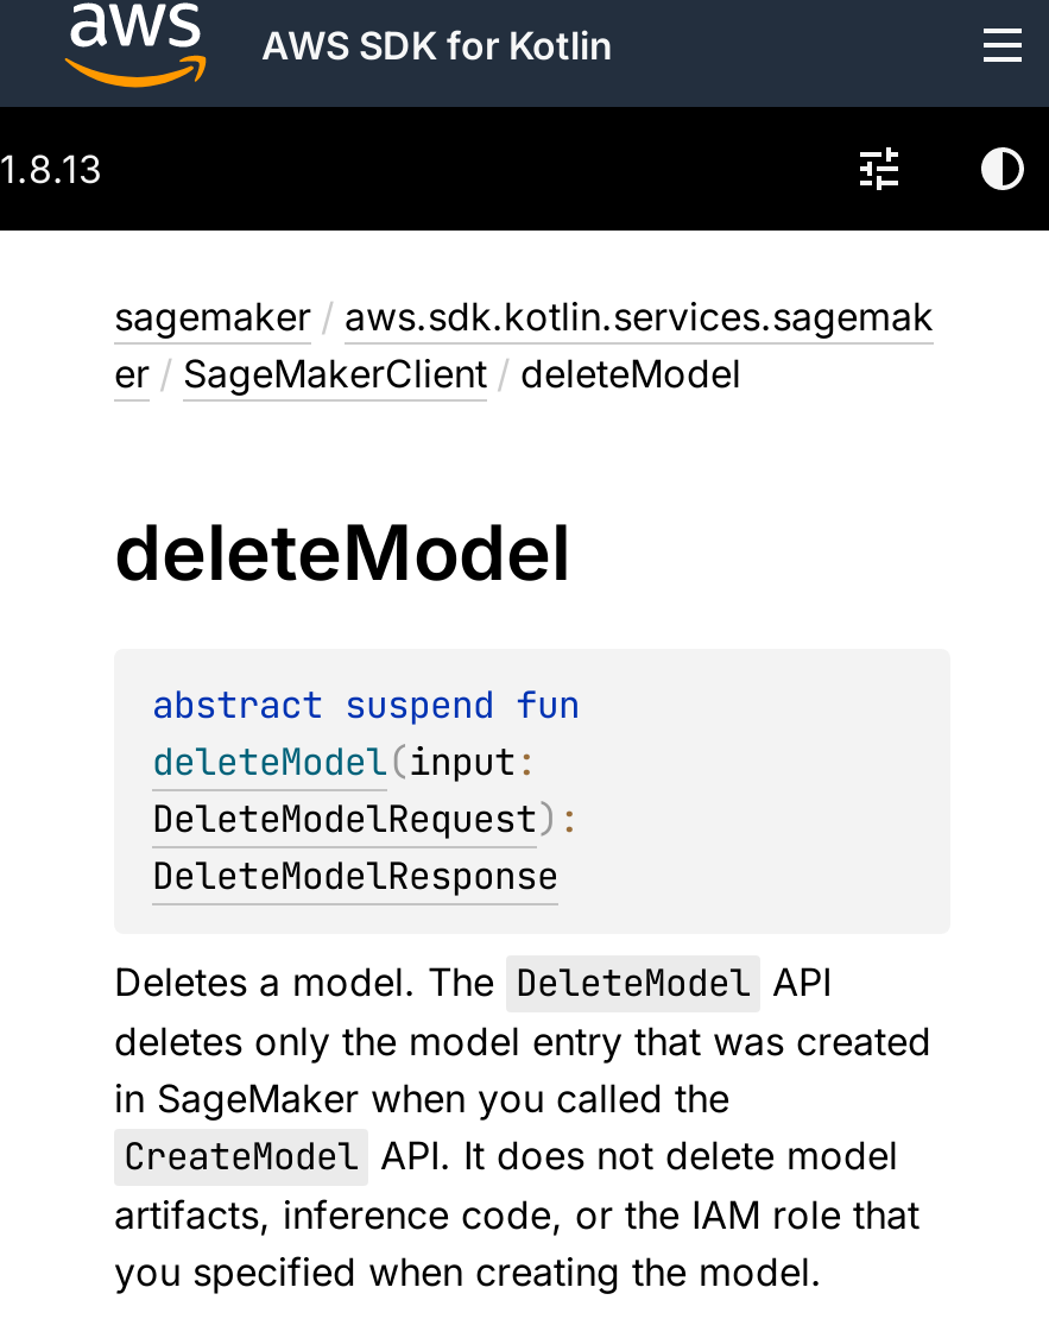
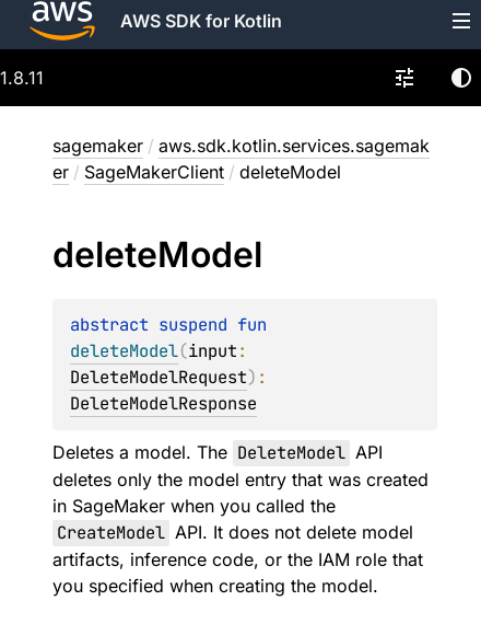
[0,145,102,193] 1.8.13 -> [0,67,44,89] 1.8.11

